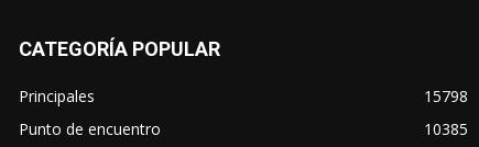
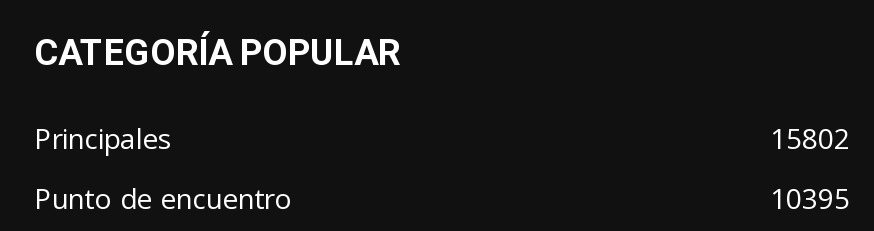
[424,86,468,107] 15798 -> [770,119,850,157] 15802
[424,119,468,140] 10385 -> [770,179,850,217] 10395

